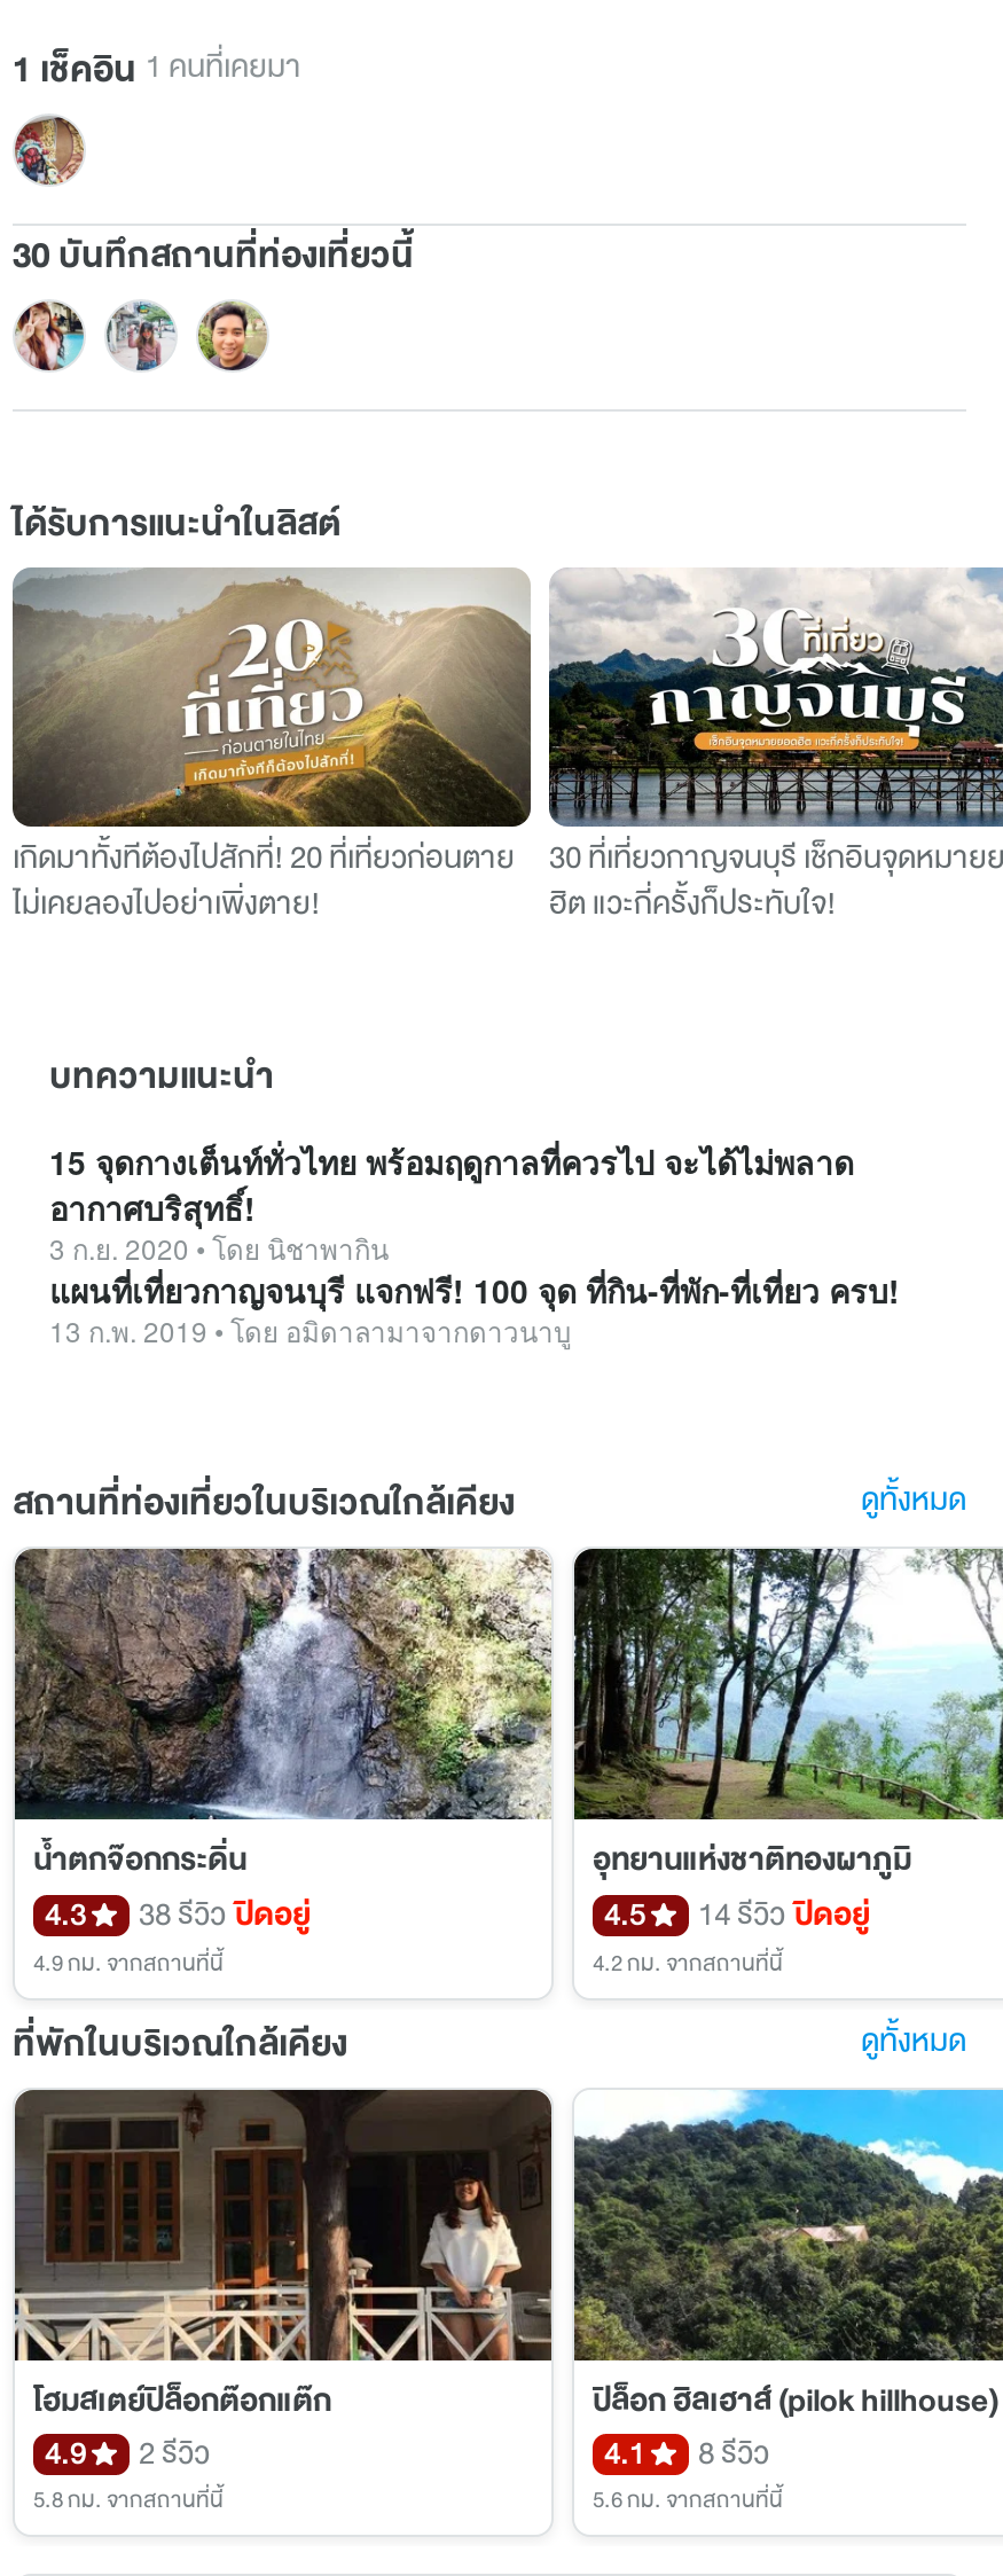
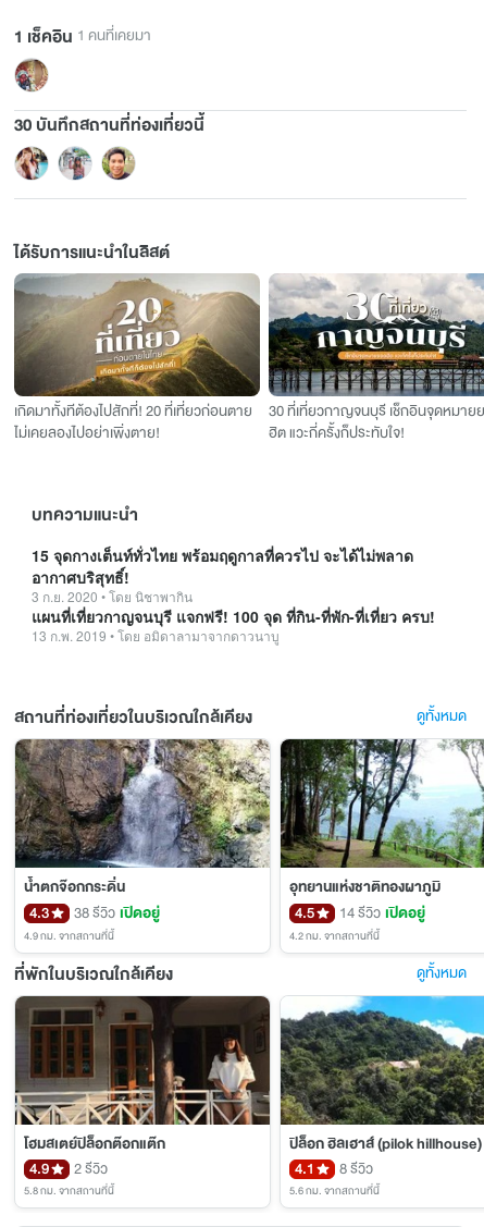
[139,1890,311,1939] 38 รีวิว ปิดอยู่ -> [74,901,160,924] 38 รีวิว เปิดอยู่
[698,1890,870,1939] 14 รีวิว ปิดอยู่ -> [339,901,425,924] 14 รีวิว เปิดอยู่

